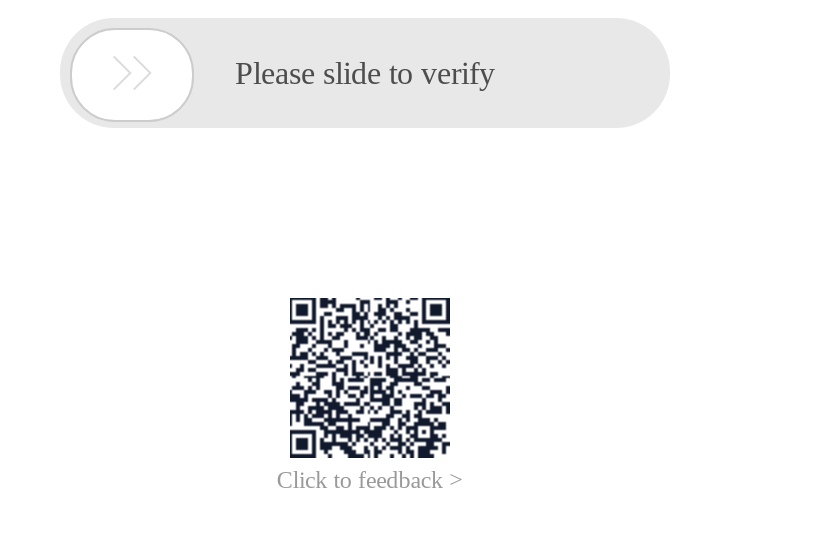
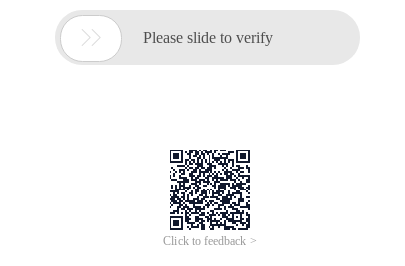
[288,296,452,460] [image] -> [170,149,251,231] [image]

